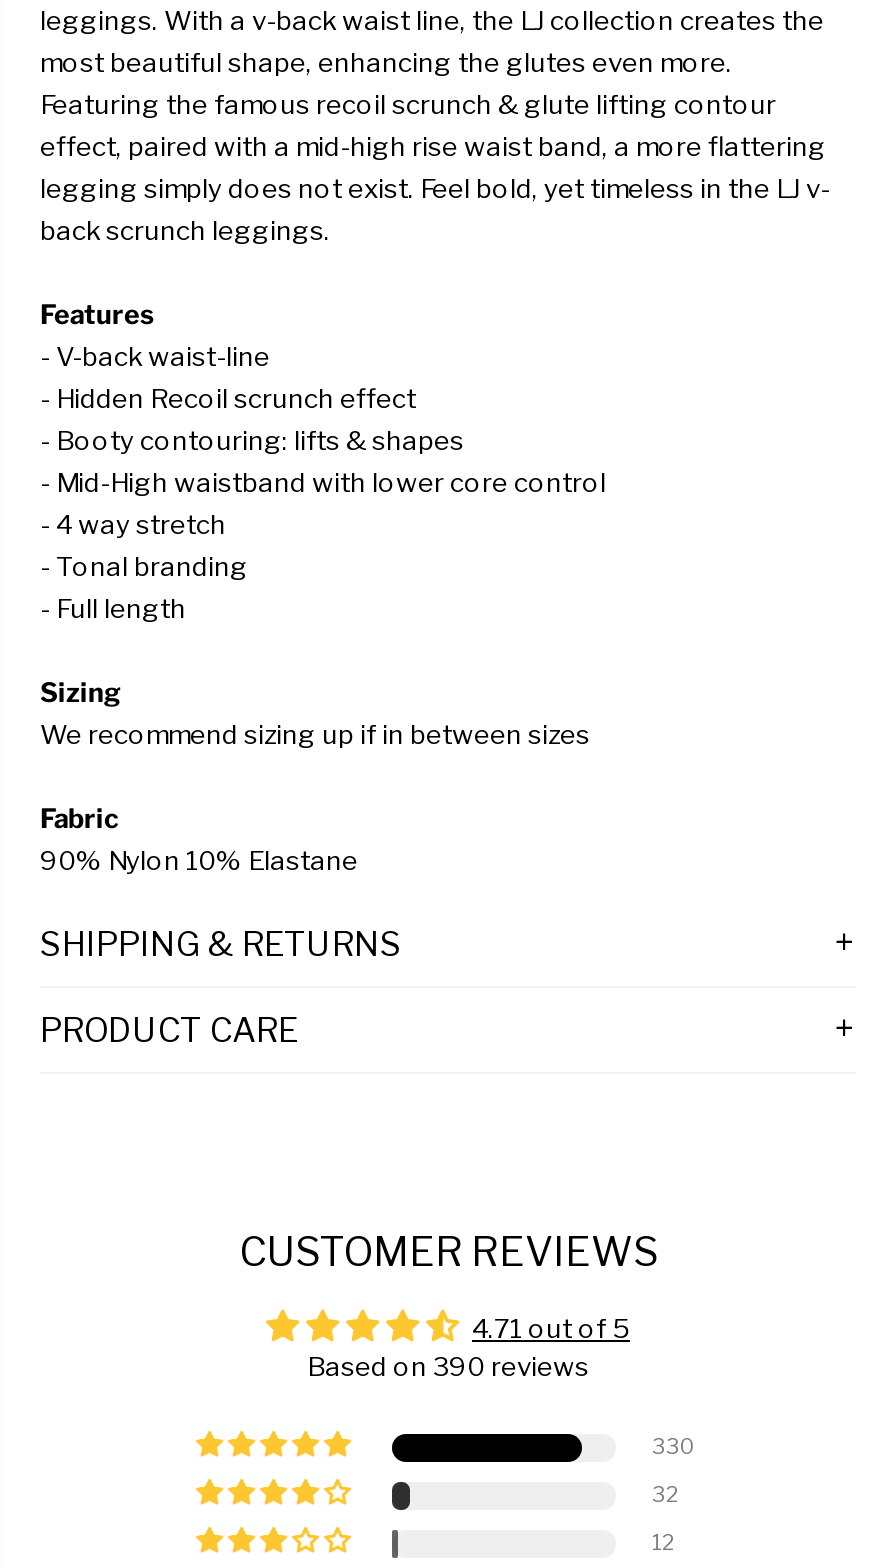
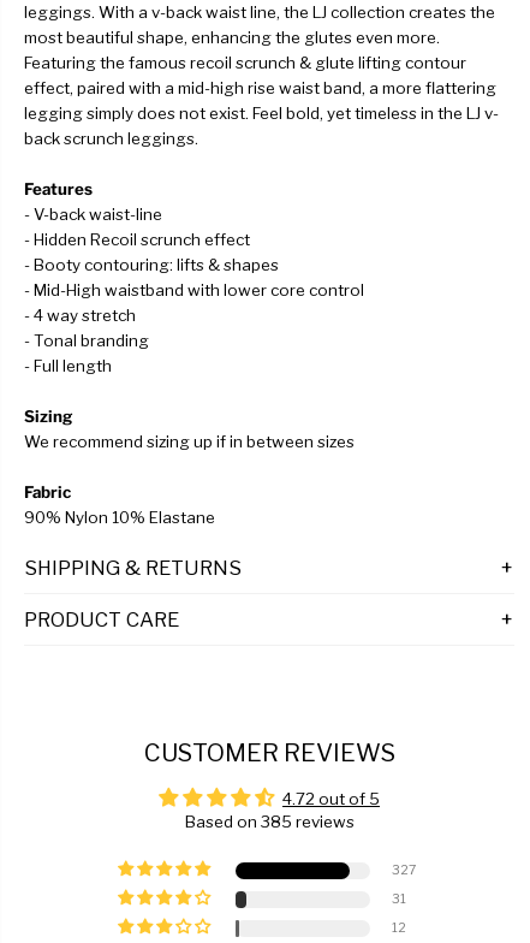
[472,1312,630,1344] 4.71 out of 5 -> [282,789,380,809] 4.72 out of 5
[307,1350,589,1382] Based on 390 reviews -> [184,812,354,831] Based on 385 reviews
[652,1434,696,1460] 330 -> [392,862,416,878] 327
[652,1482,680,1508] 32 -> [392,891,406,907] 31

